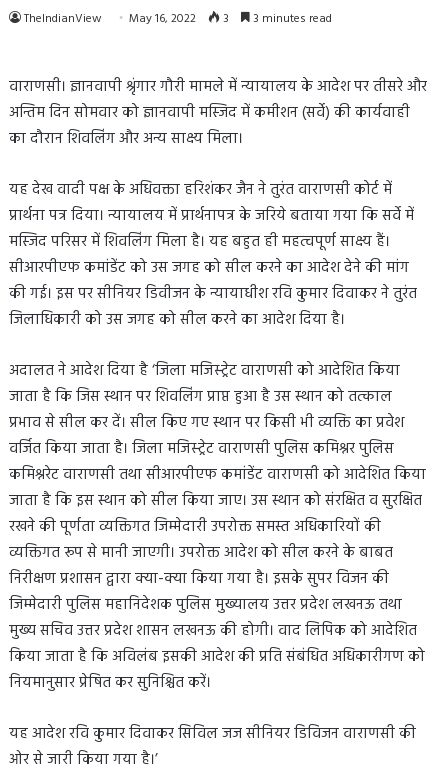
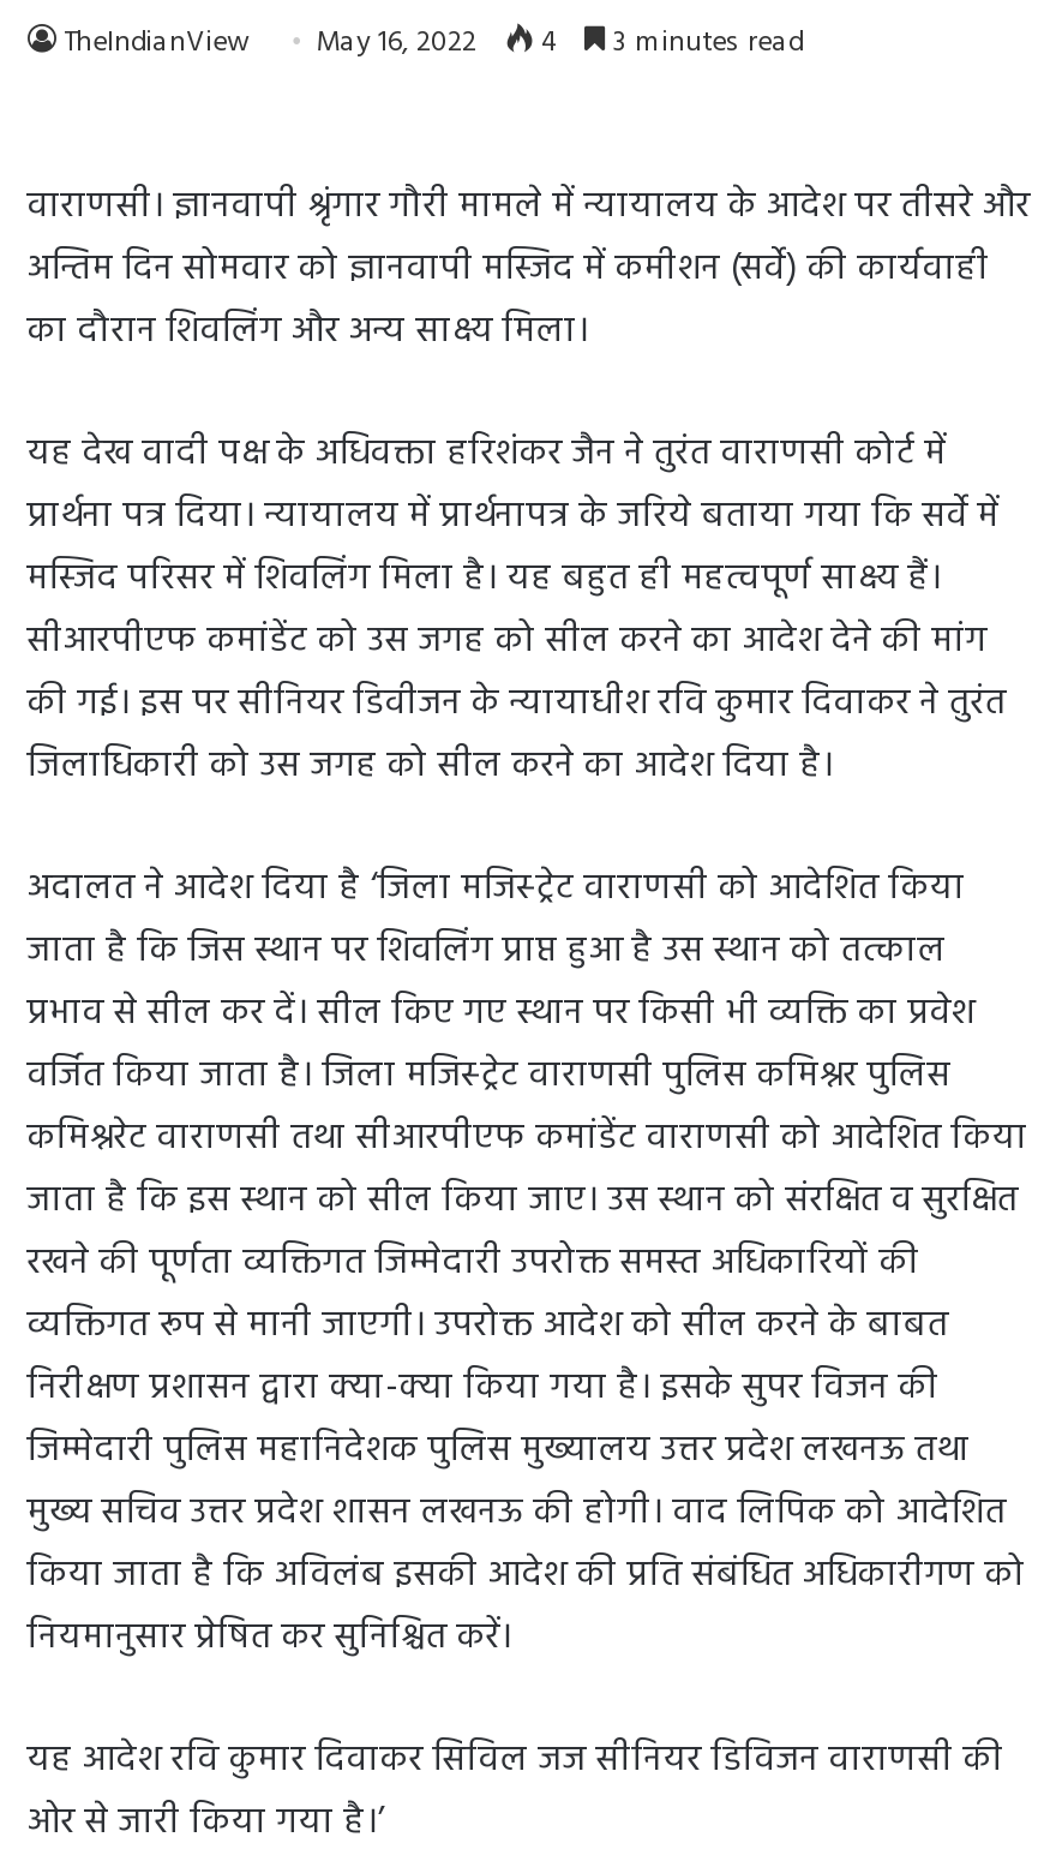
[24,9,332,29] TheIndianView May 16, 2022 3 3 minutes read -> [64,18,803,66] TheIndianView May 16, 2022 4 3 minutes read

